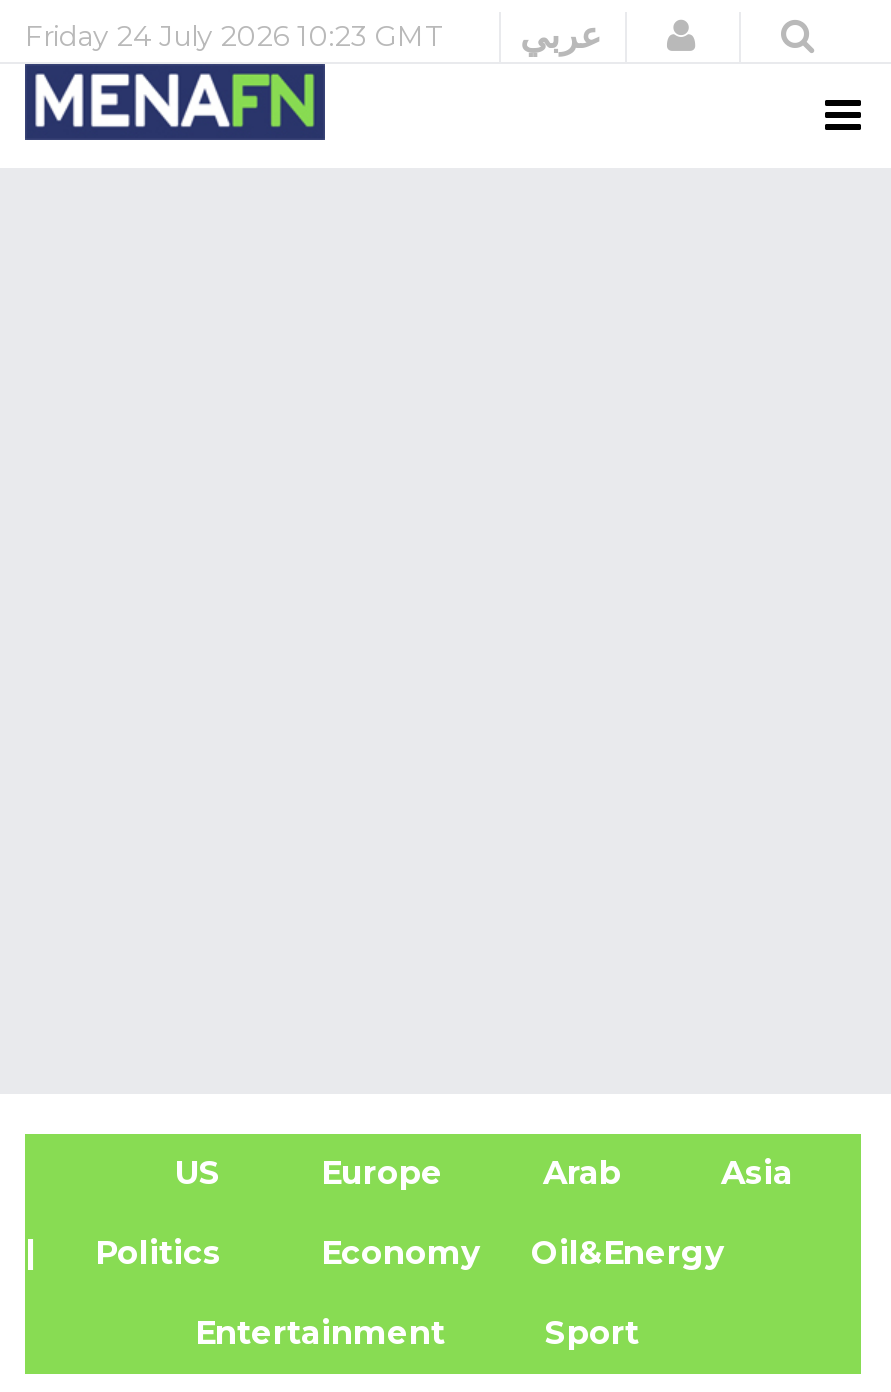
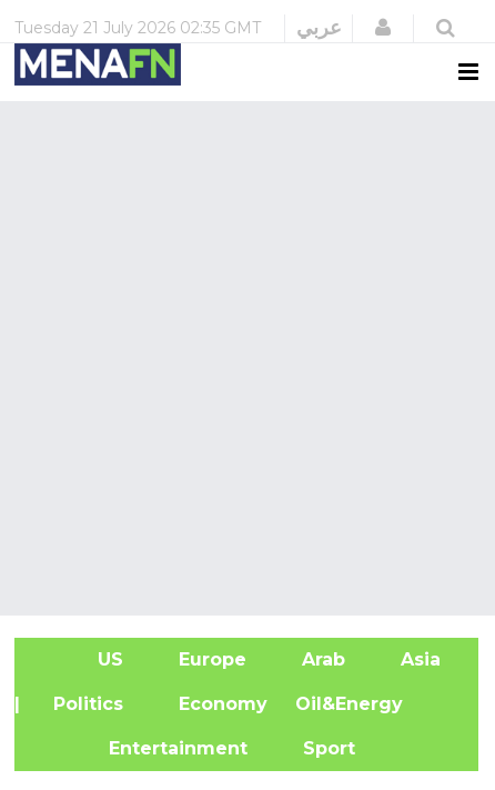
[25,18,441,54] Friday 24 July 2026 10:23 GMT -> [14,18,261,38] Tuesday 21 July 2026 02:35 GMT

